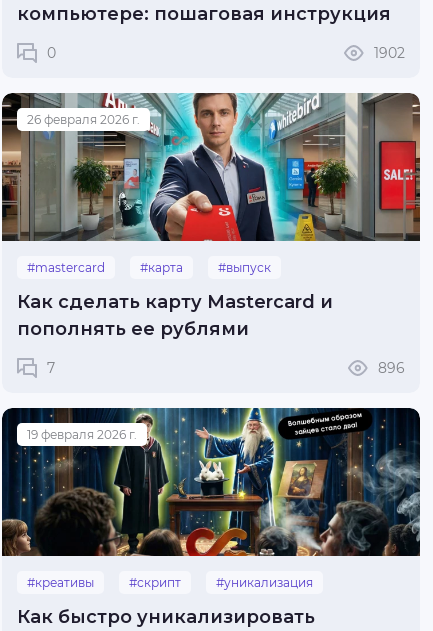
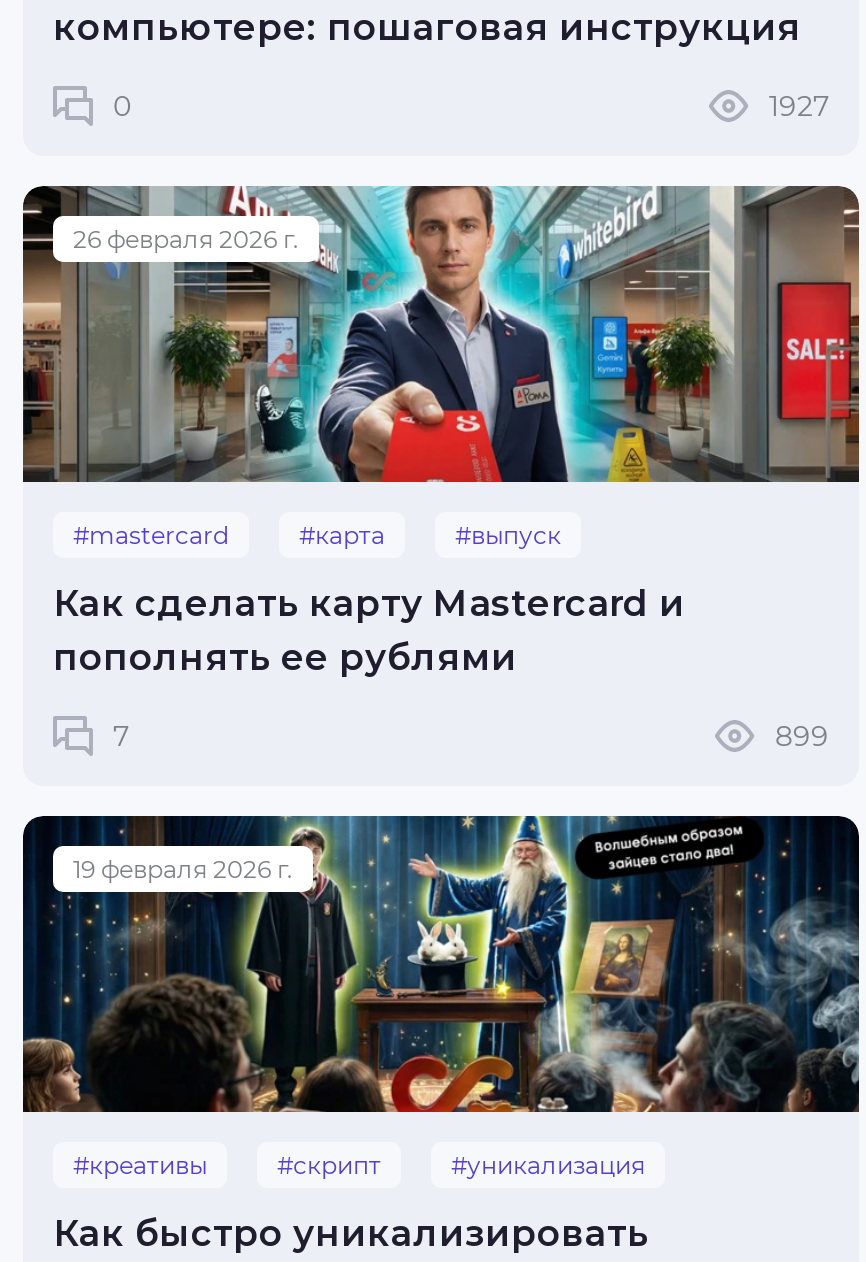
[374,44,405,62] 1902 -> [769,88,829,124] 1927
[378,359,405,377] 896 -> [775,718,829,754] 899

